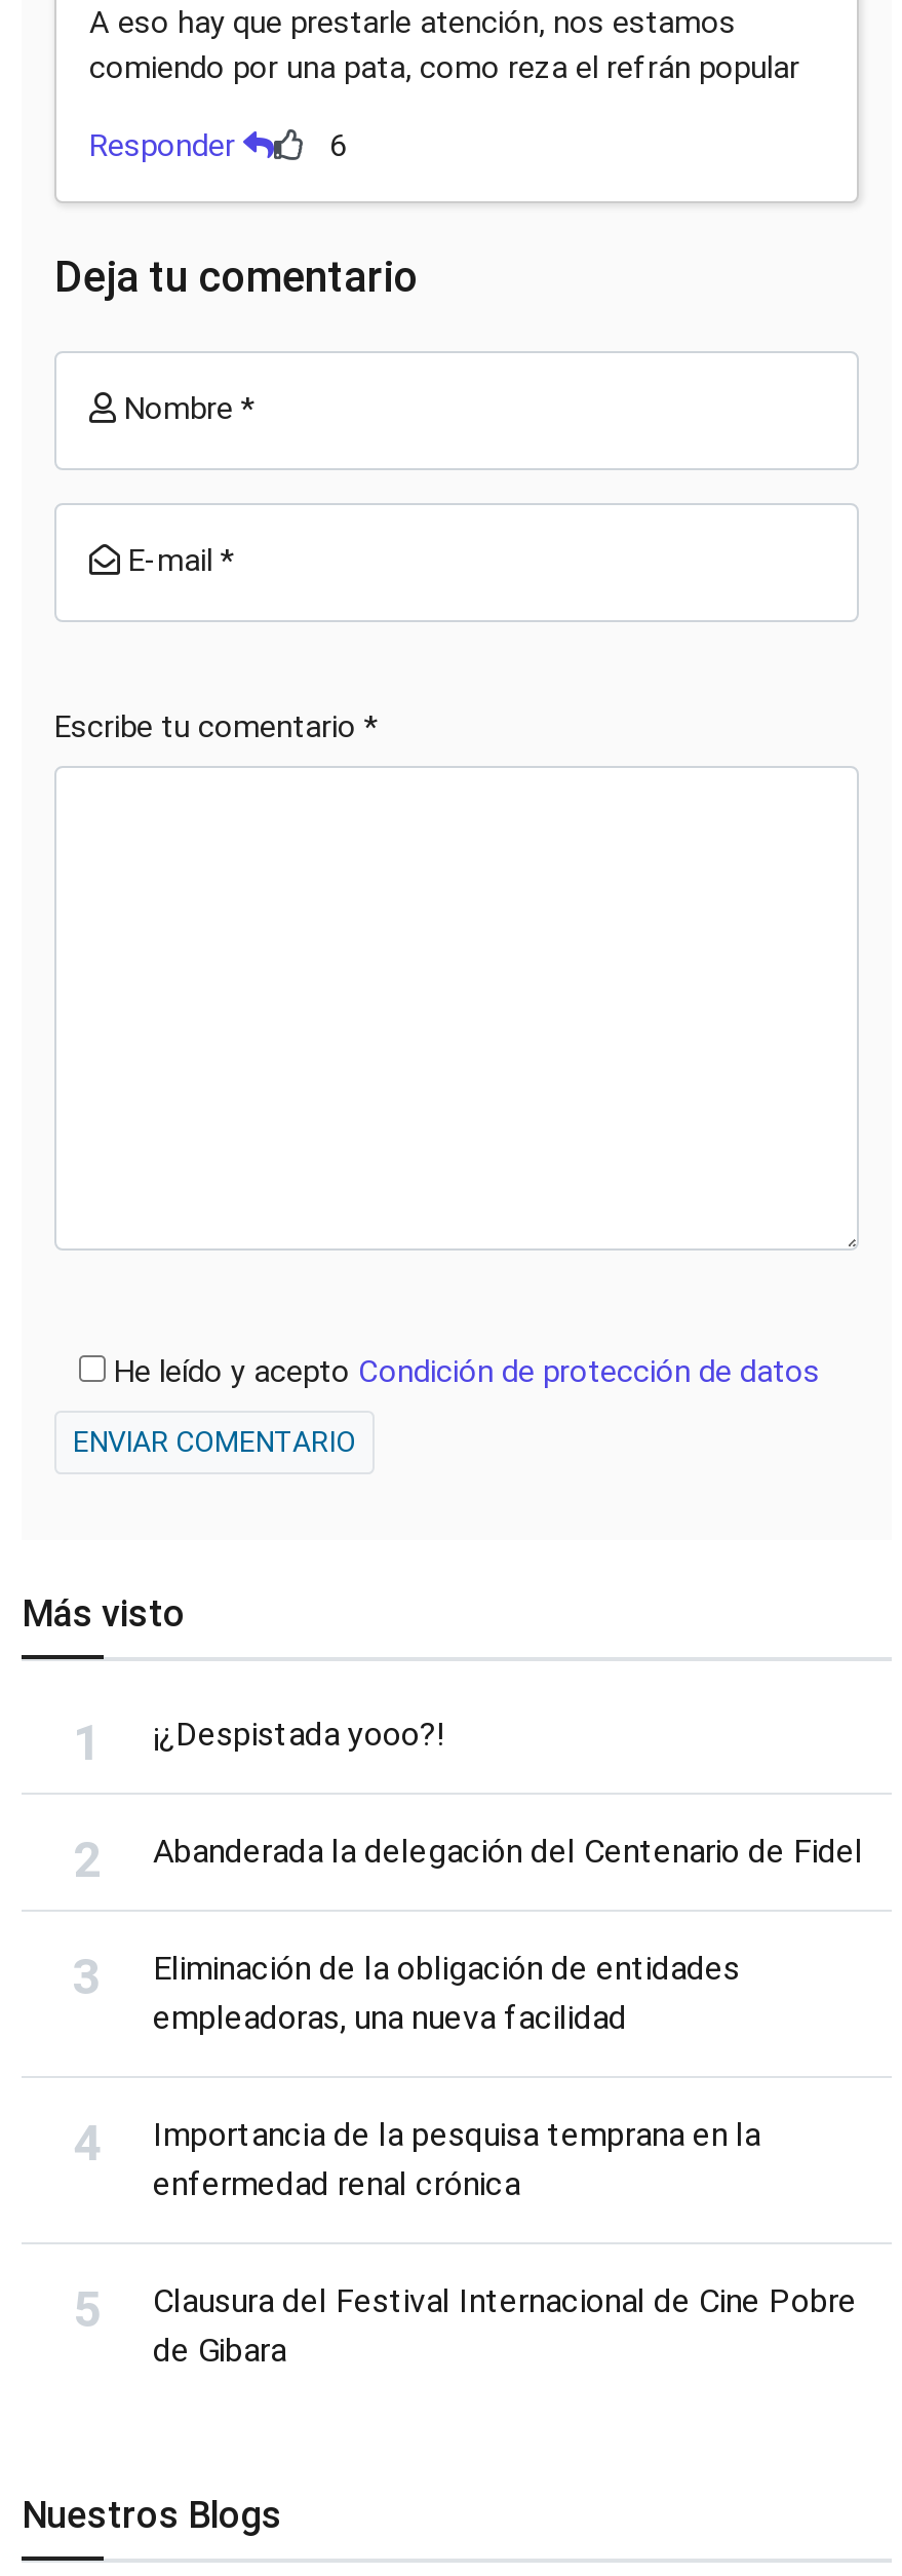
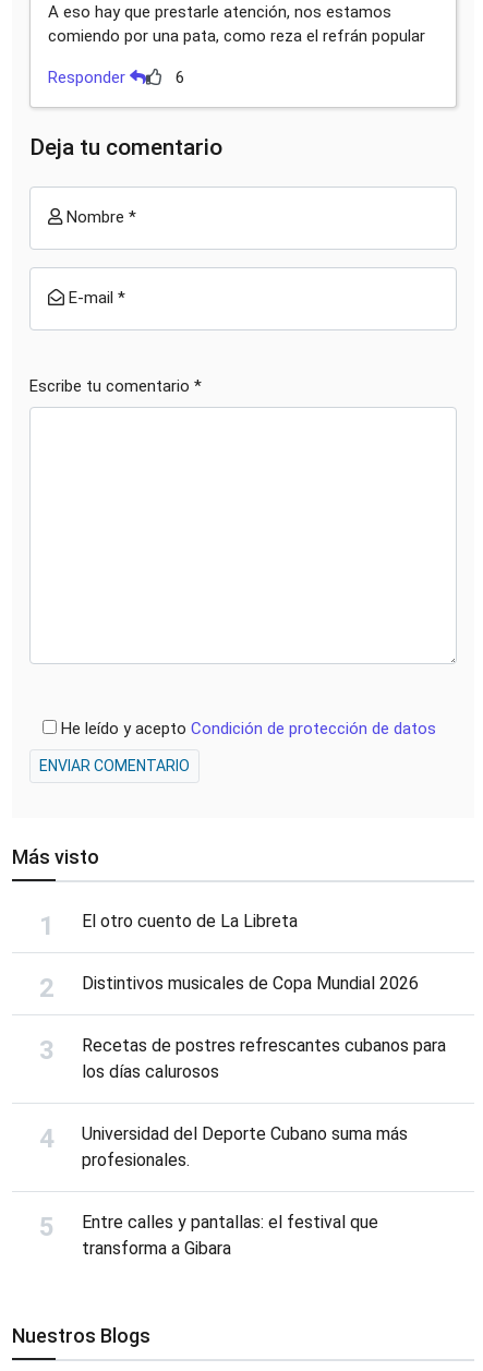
[153,1714,446,1753] ¡¿Despistada yooo?! -> [82,911,298,931] El otro cuento de La Libreta
[153,1831,863,1870] Abanderada la delegación del Centenario de Fidel -> [82,973,419,993] Distintivos musicales de Copa Mundial 2026
[153,1948,740,2037] Eliminación de la obligación de entidades | empleadoras, una nueva facilidad -> [82,1035,446,1082] Recetas de postres refrescantes cubanos para | los días calurosos
[153,2115,760,2203] Importancia de la pesquisa temprana en la | enfermedad renal crónica -> [82,1123,408,1170] Universidad del Deporte Cubano suma más | profesionales.
[153,2281,857,2369] Clausura del Festival Internacional de Cine Pobre | de Gibara -> [82,1212,378,1258] Entre calles y pantallas: el festival que | transforma a Gibara

